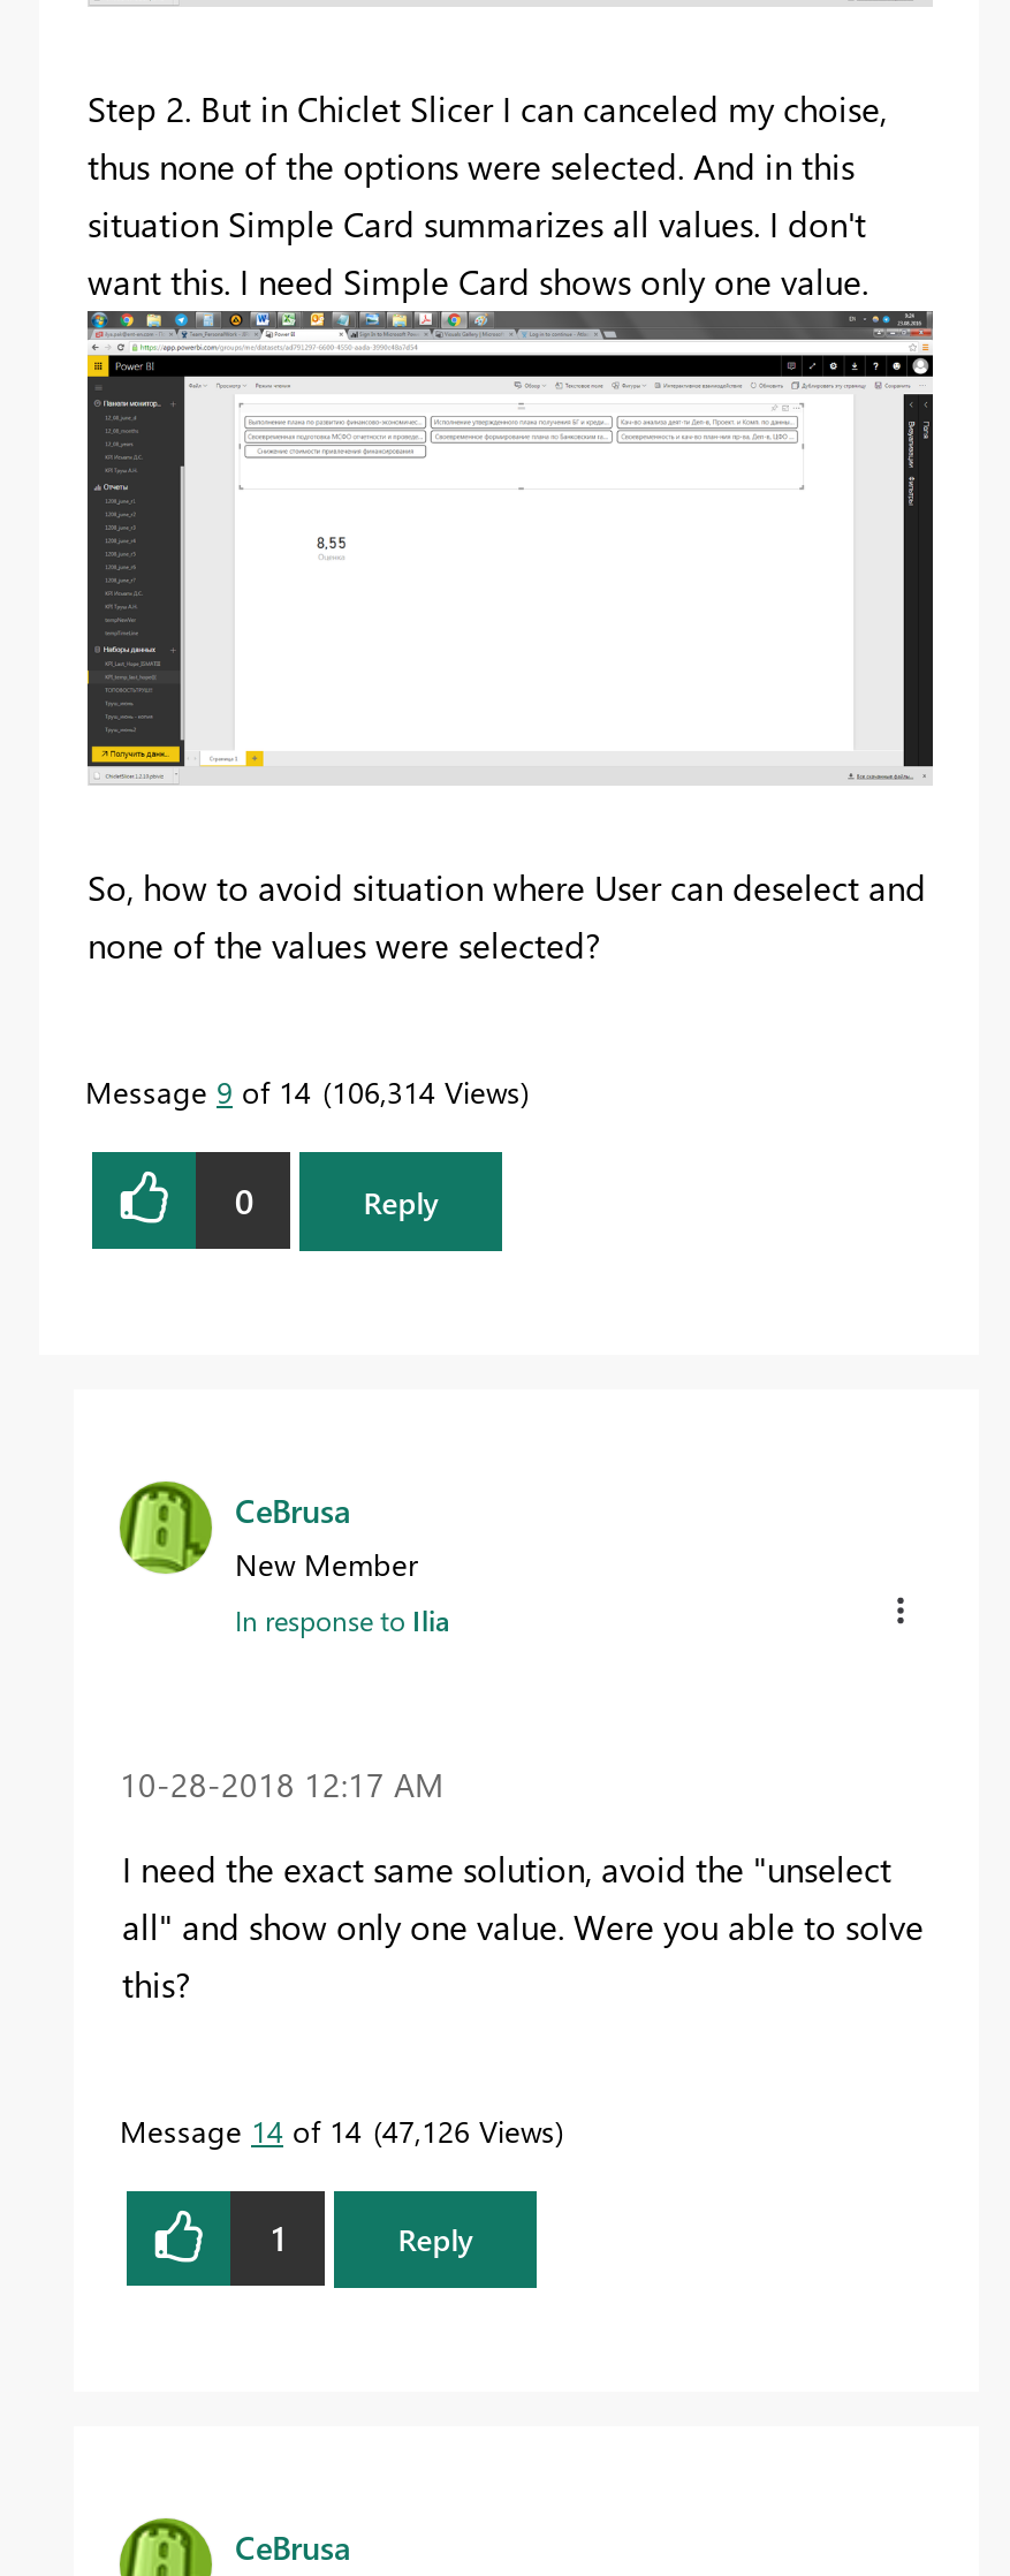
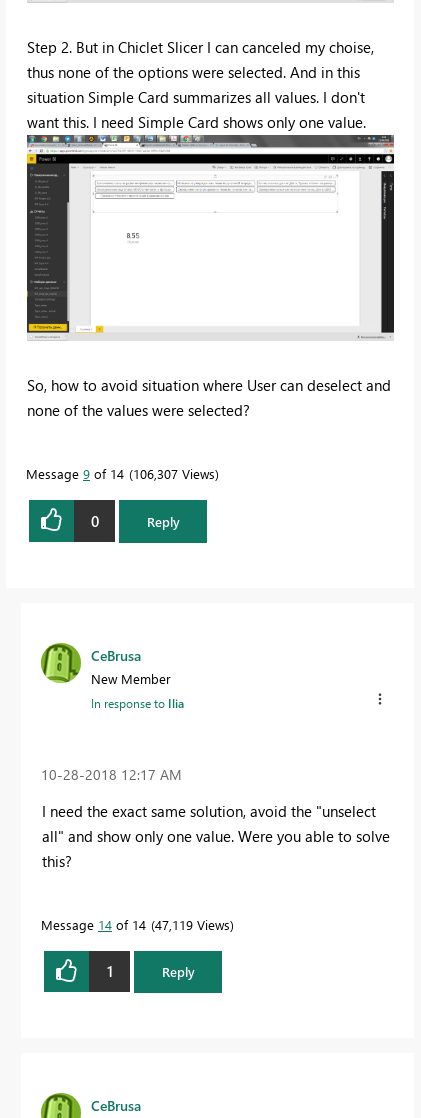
[85,1072,521,1112] Message 9 of 14 106,314 Views -> [26,465,215,482] Message 9 of 14 106,307 Views
[120,2110,555,2149] Message 14 of 14 47,126 Views -> [41,916,230,933] Message 14 of 14 47,119 Views

